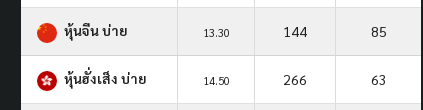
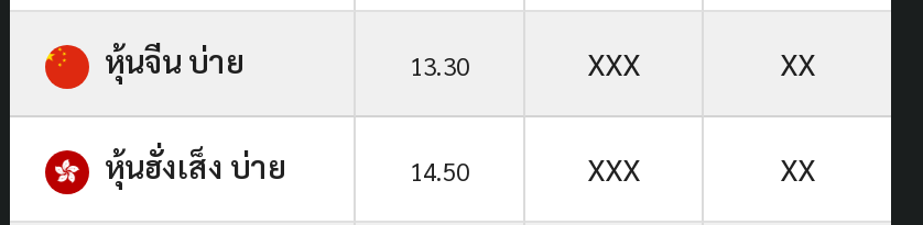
[283,22,386,40] 144 | 85 -> [587,42,815,82] XXX | XX
[283,70,386,88] 266 | 63 -> [587,148,815,187] XXX | XX

